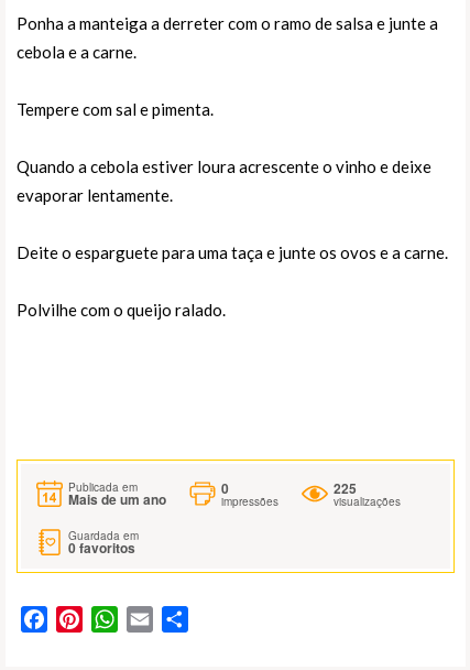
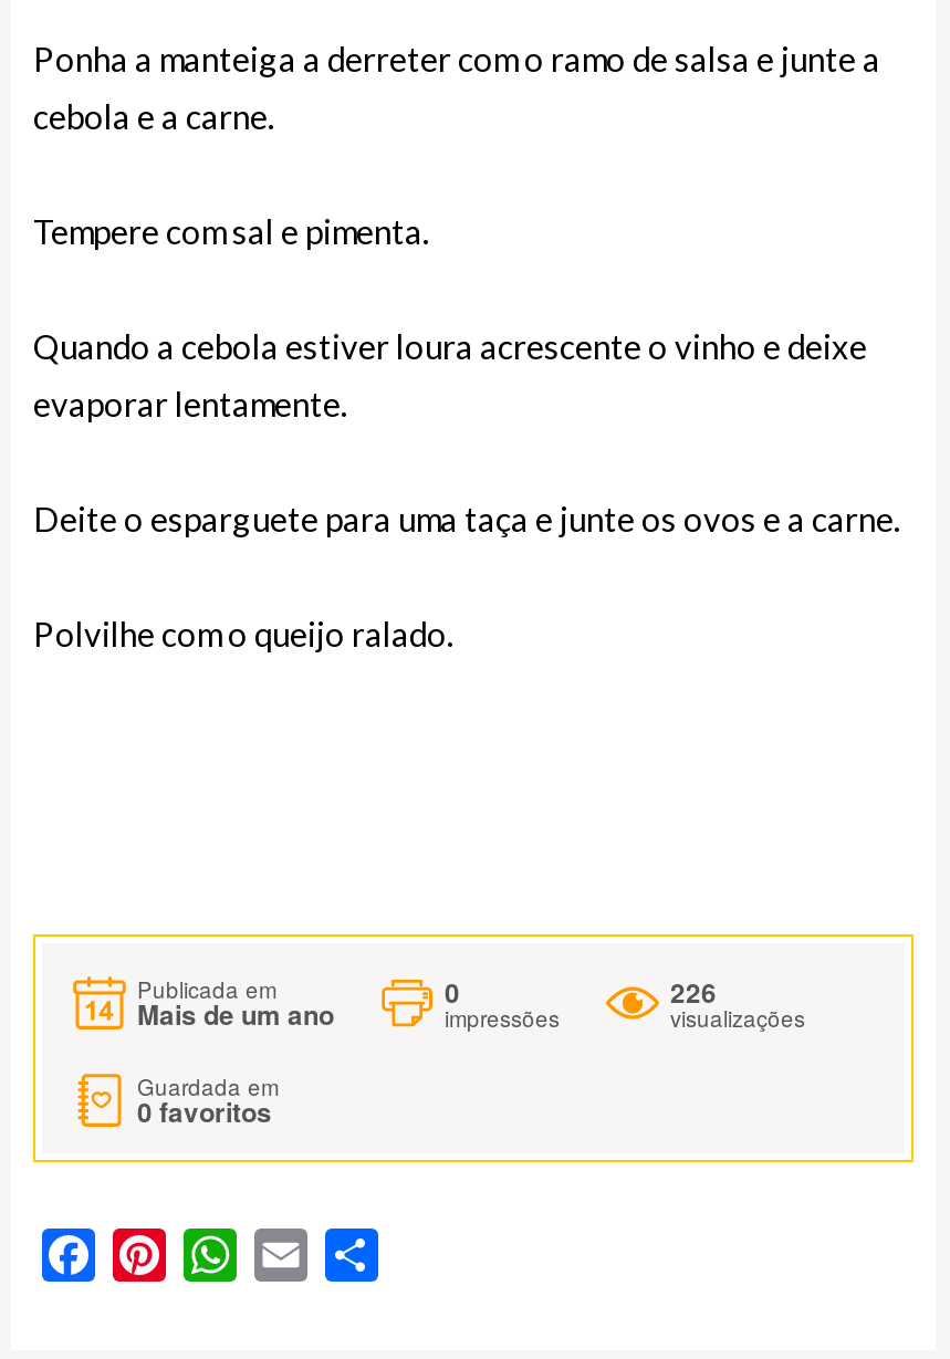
[334,478,357,498] 225 -> [670,972,717,1012] 226

